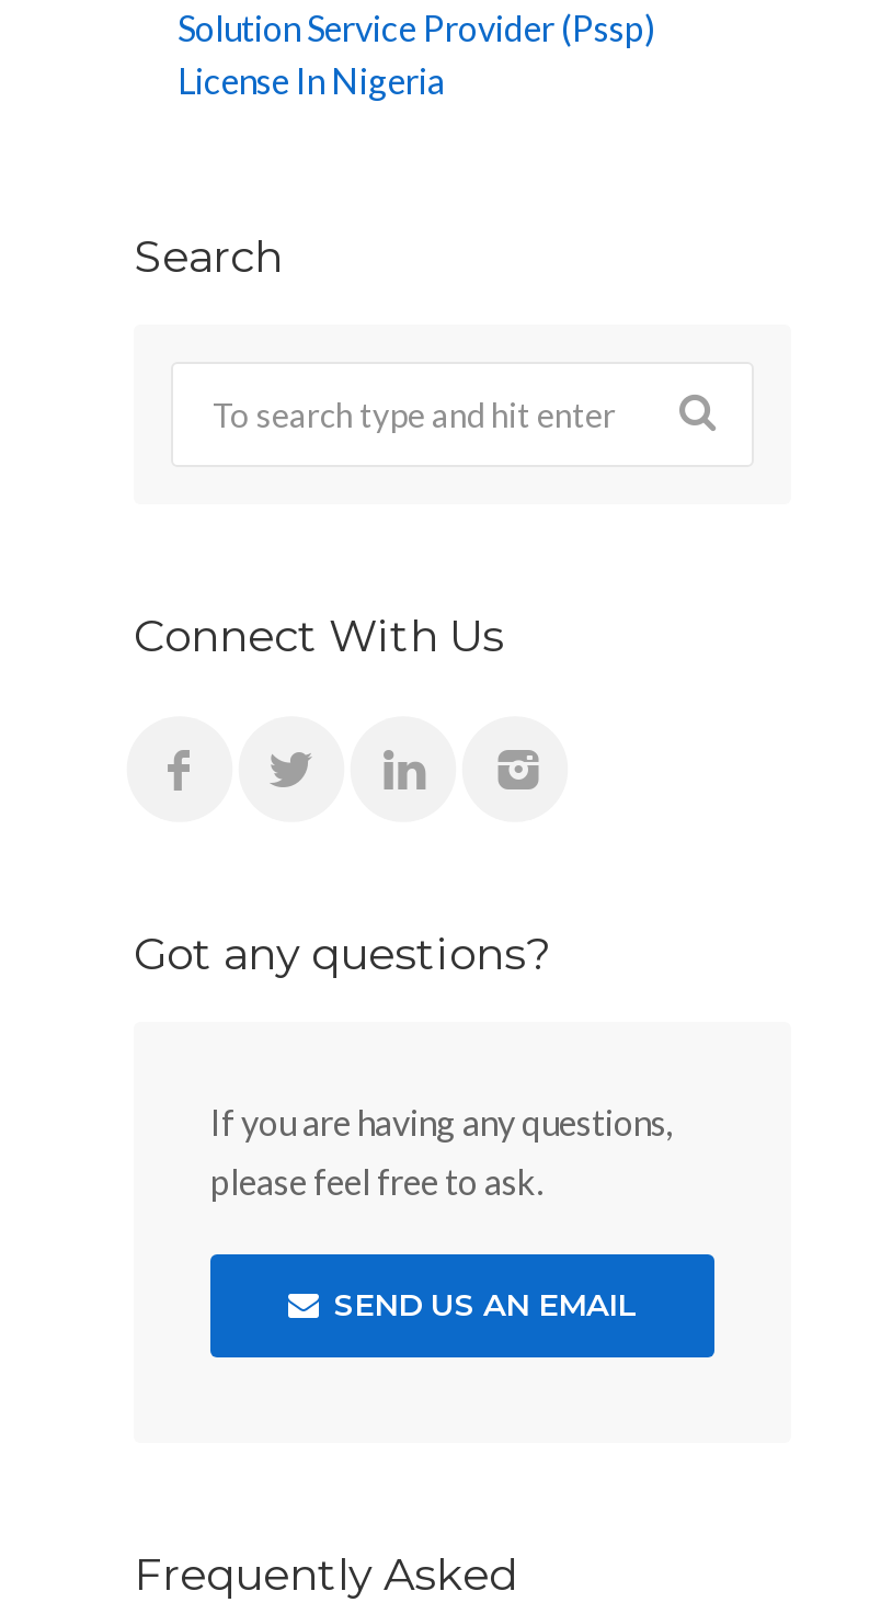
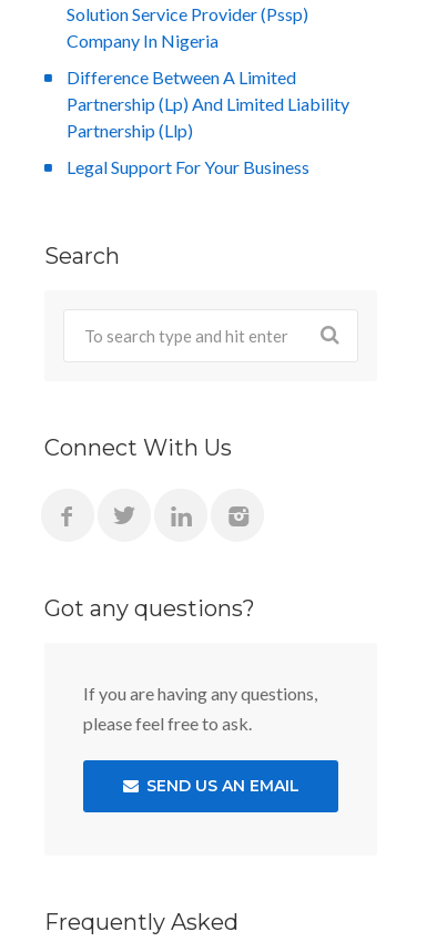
[178,59,445,101] License In Nigeria -> [67,30,349,177] Company In Nigeria | Difference Between A Limited | Partnership (Lp) And Limited Liability | Partnership (Llp) | Legal Support For Your Business

